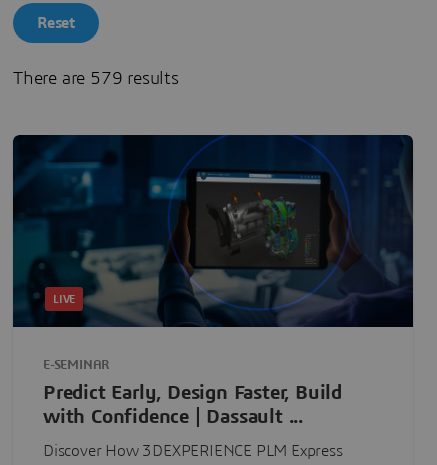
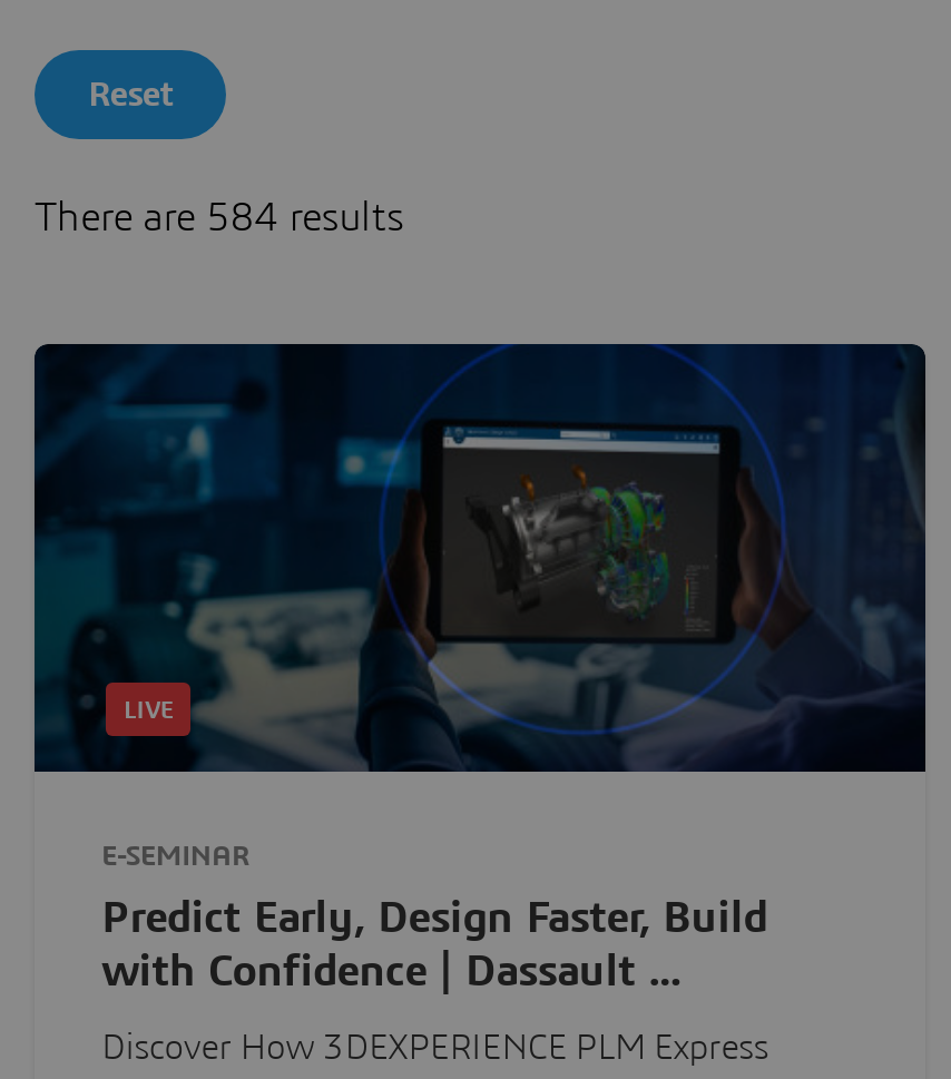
[13,70,179,88] There are 579 results -> [35,199,404,239] There are 584 results

